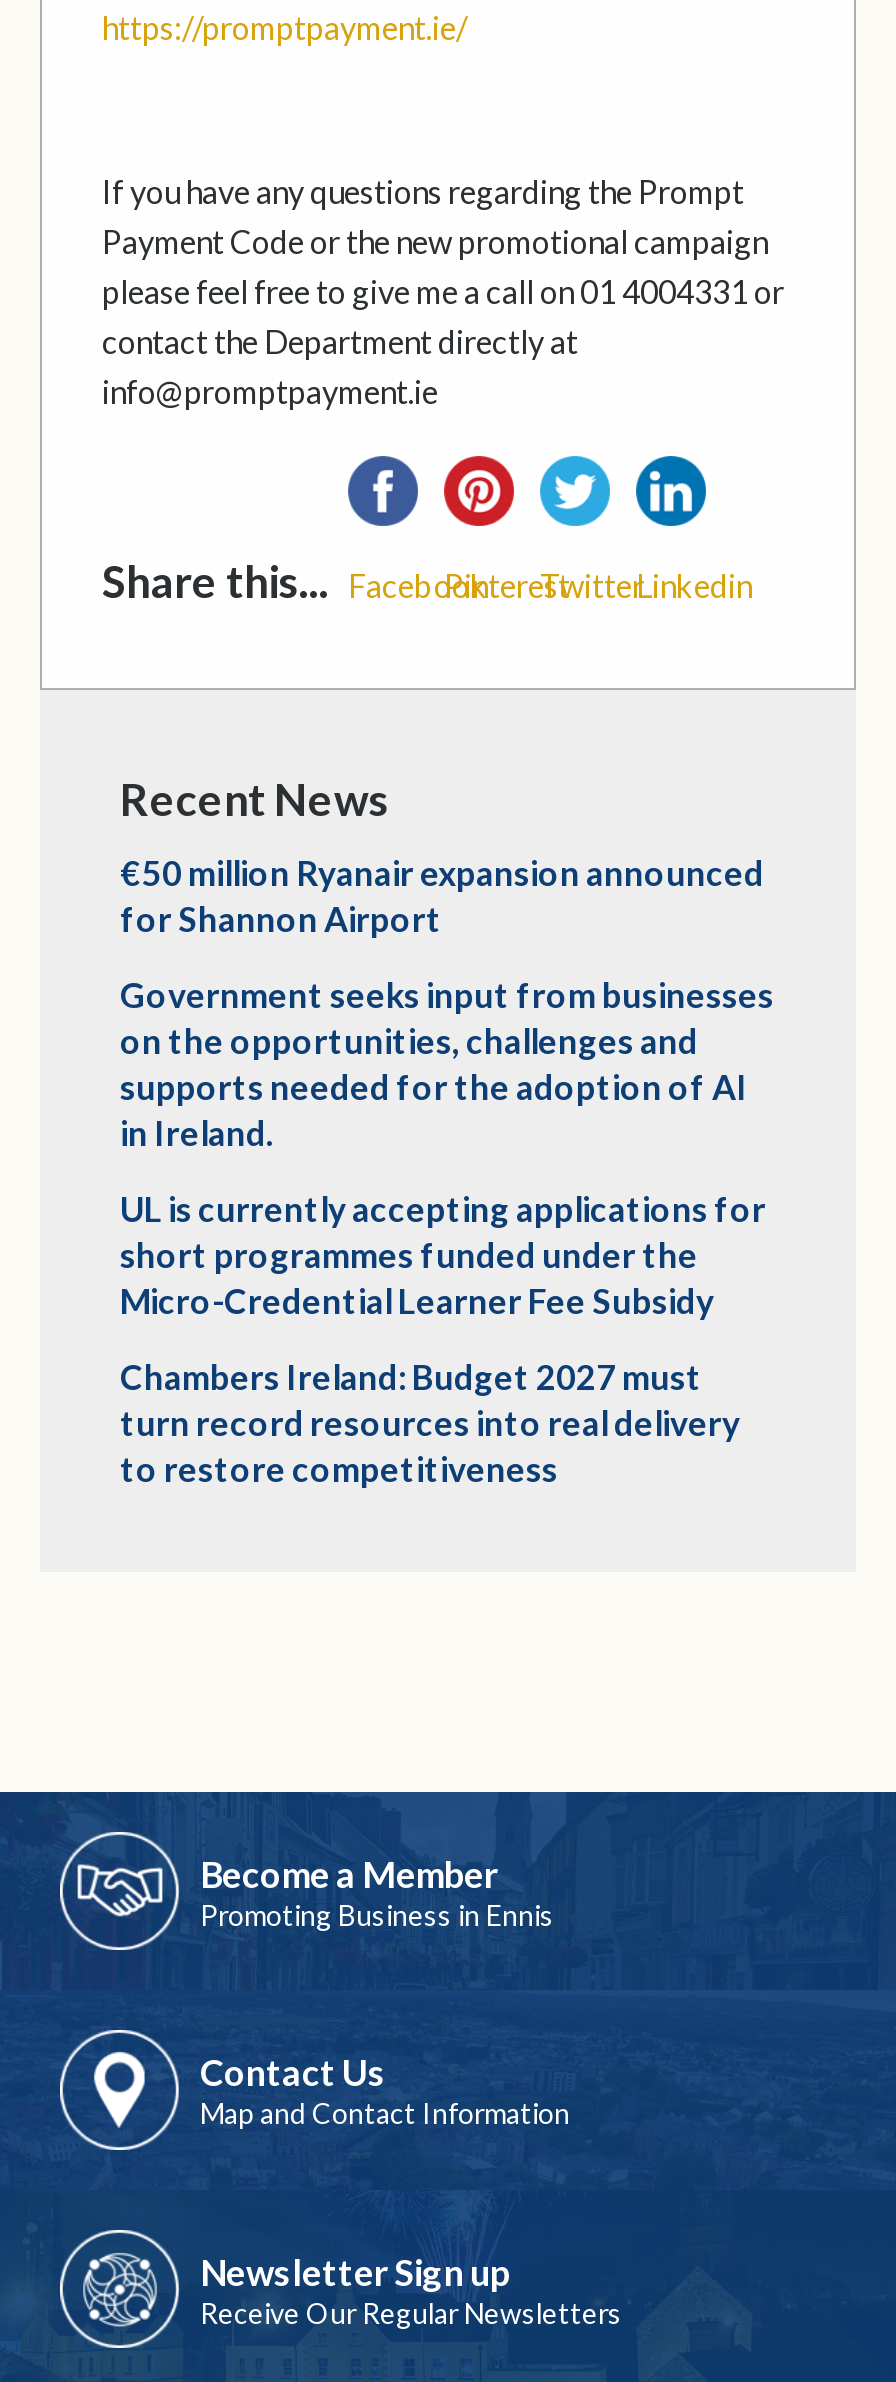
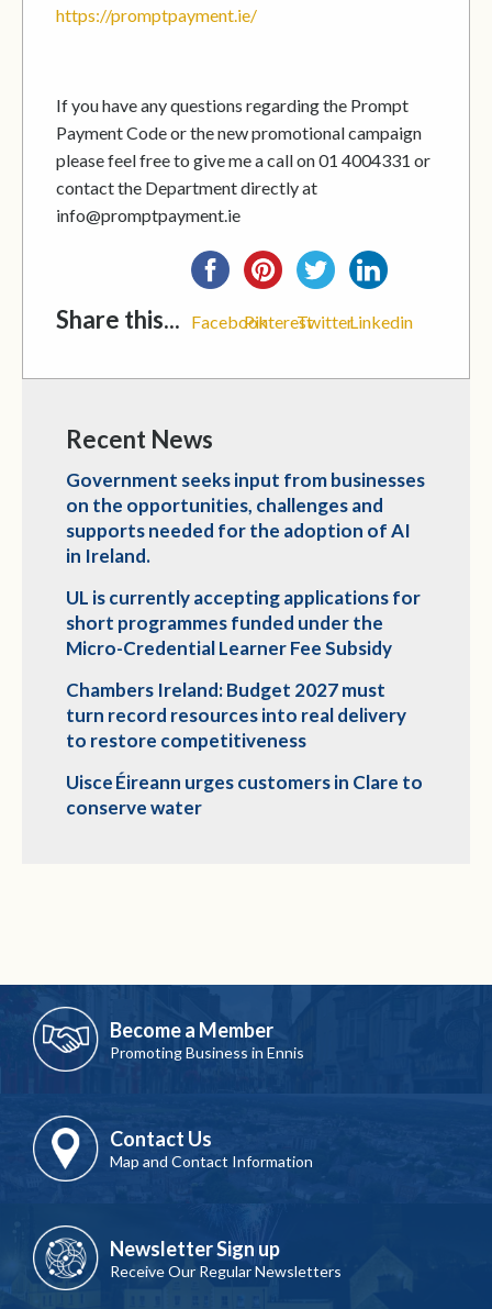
[120,852,764,940] €50 million Ryanair expansion announced | for Shannon Airport -> none
moved [120,974,774,1490] -> [66,468,425,752]: Government seeks input from businesses | on the opportunities, challenges and | supports needed for the adoption of AI | ... | turn record resources into real delivery | to restore competitiveness
none -> [66,770,423,819] Uisce Éireann urges customers in Clare to | conserve water

